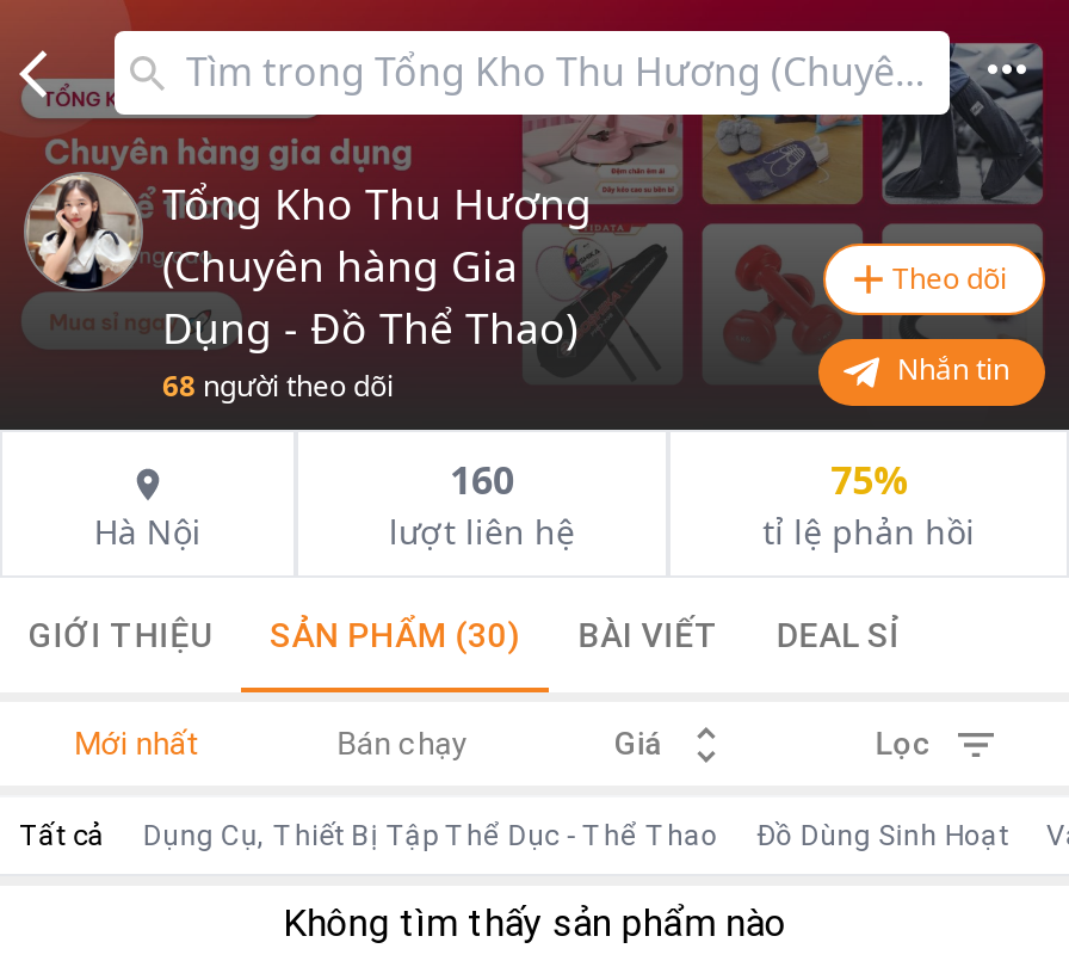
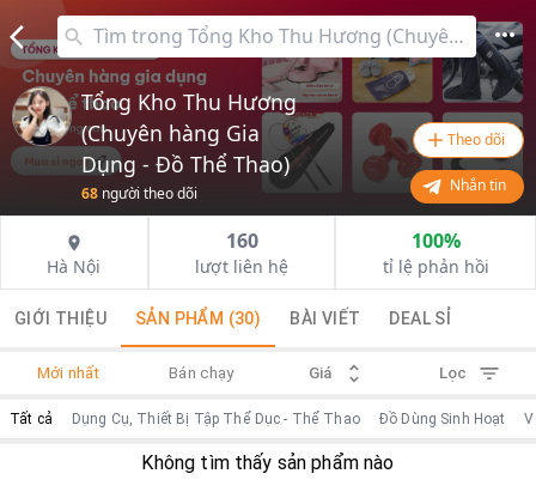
[831,454,907,506] 75% -> [411,227,460,254] 100%

